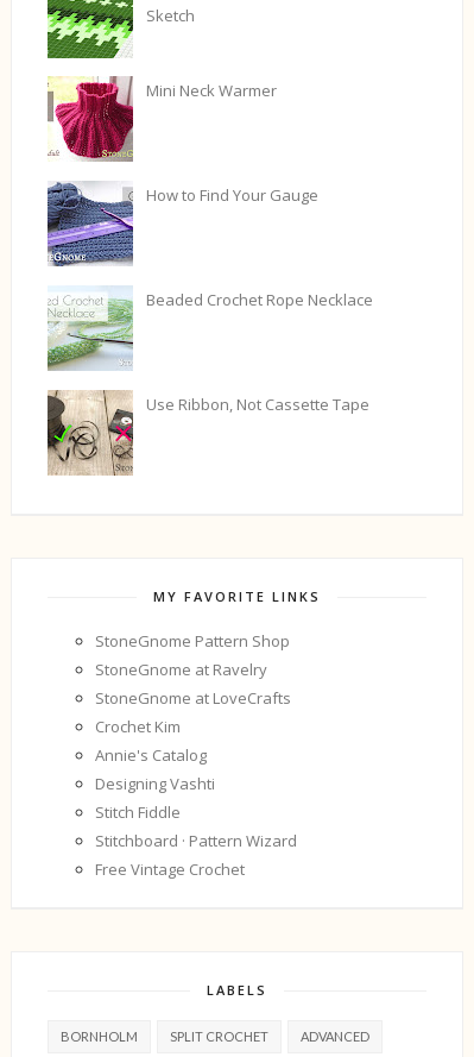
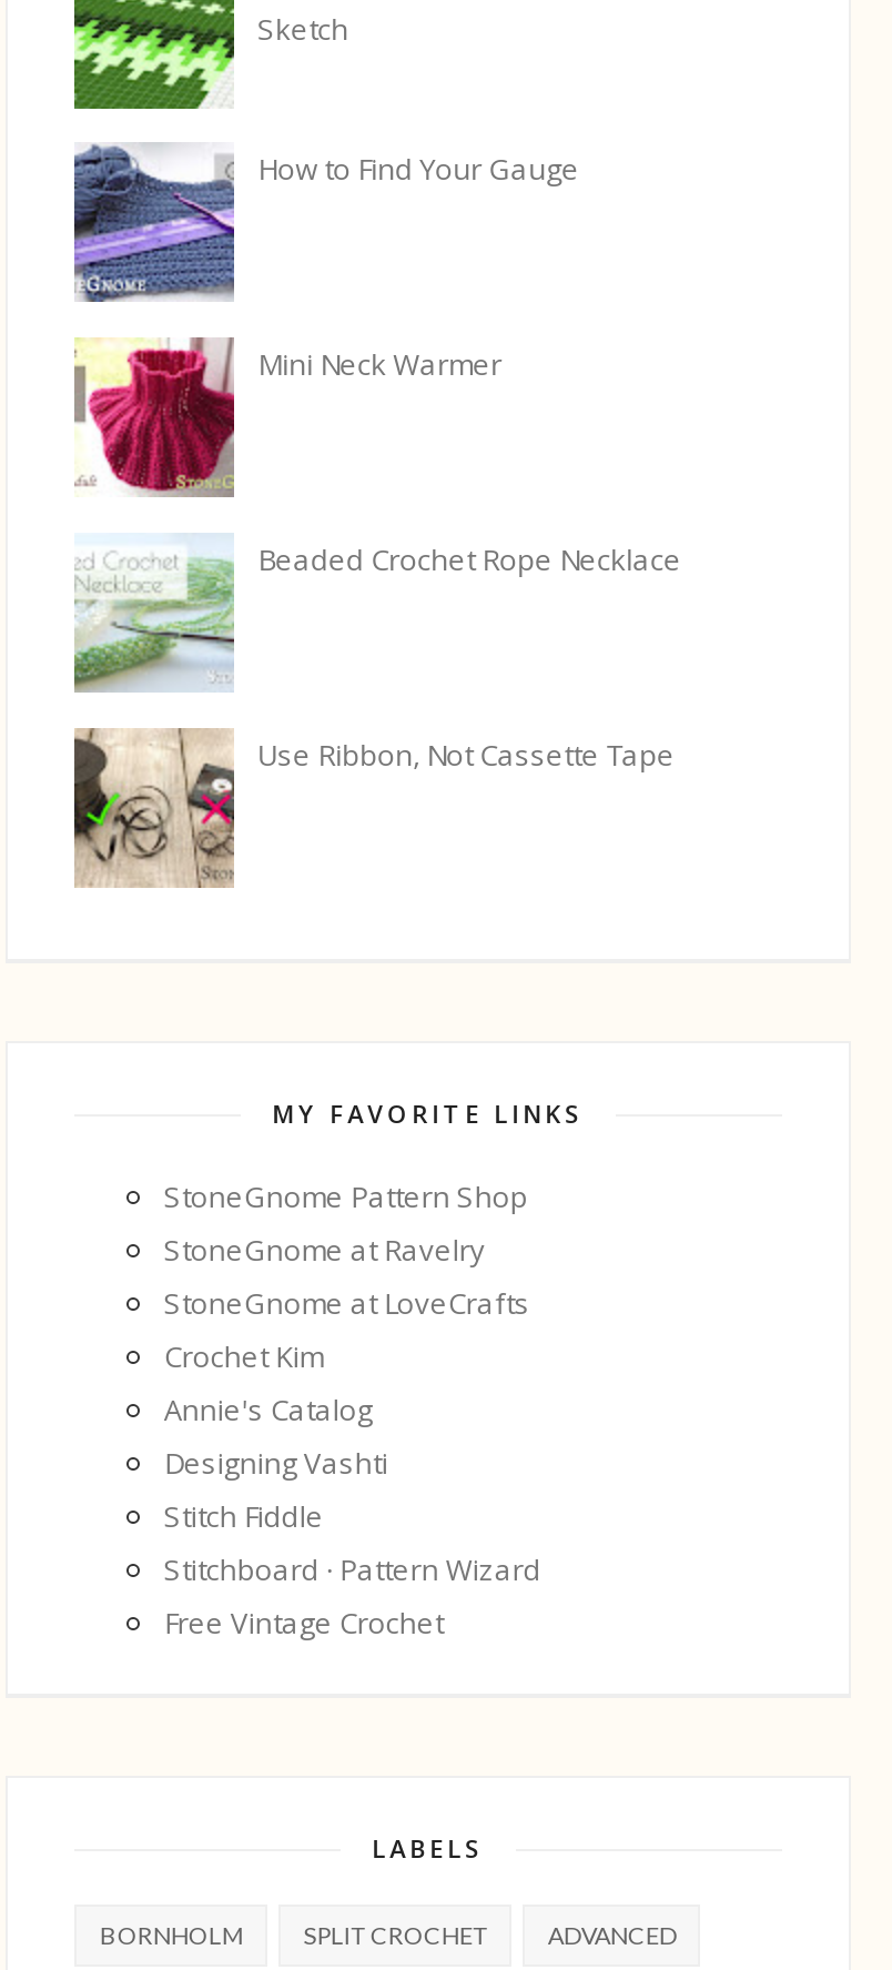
moved [48,75,276,163] -> [74,335,502,499]: [image] | Mini Neck Warmer
moved [46,181,318,266] -> [72,142,579,304]: [image] | How to Find Your Gauge

